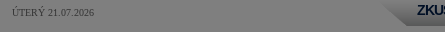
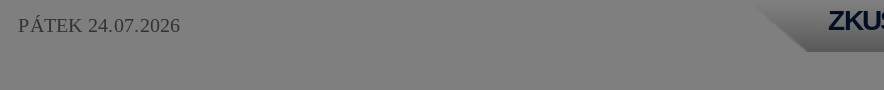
[12,7,94,18] ÚTERÝ 21.07.2026 -> [18,14,180,36] PÁTEK 24.07.2026

